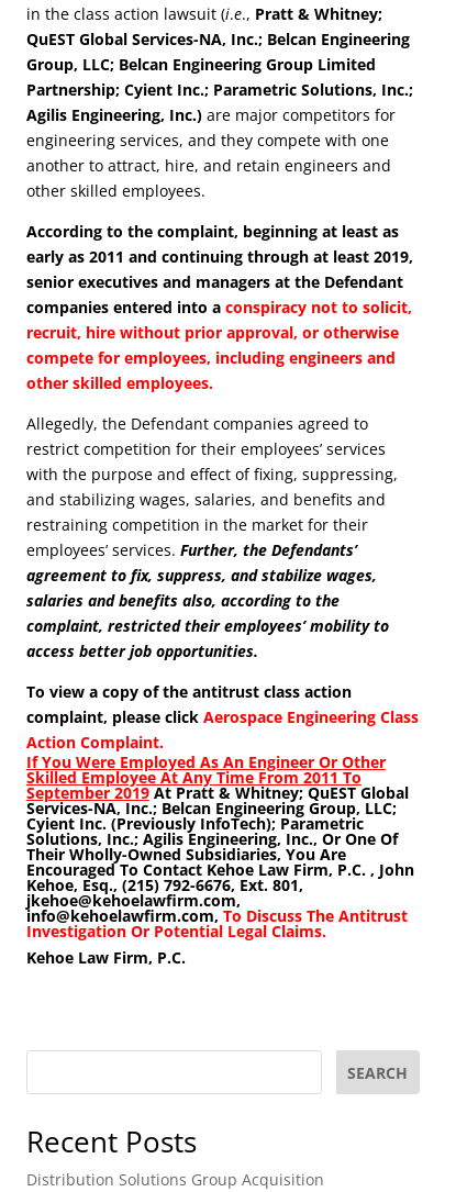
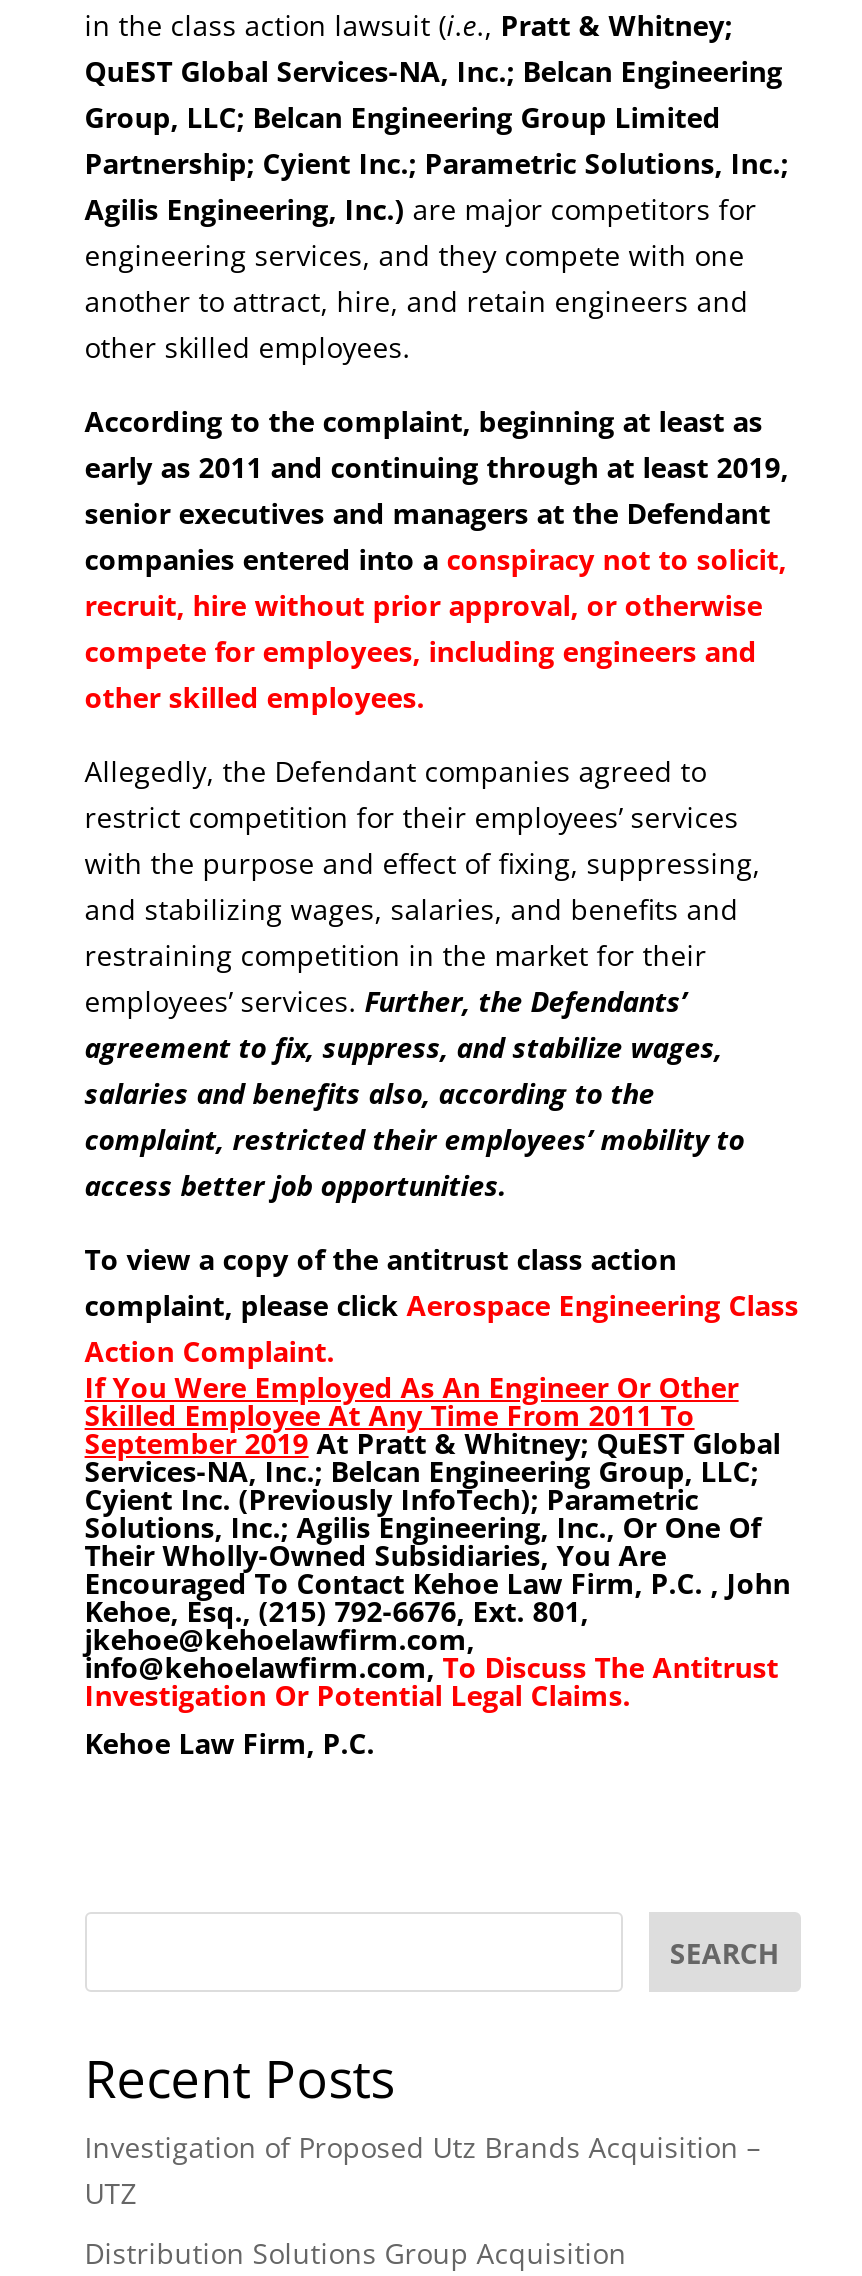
none -> [85,2128,761,2212] Investigation of Proposed Utz Brands Acquisition – | UTZ

